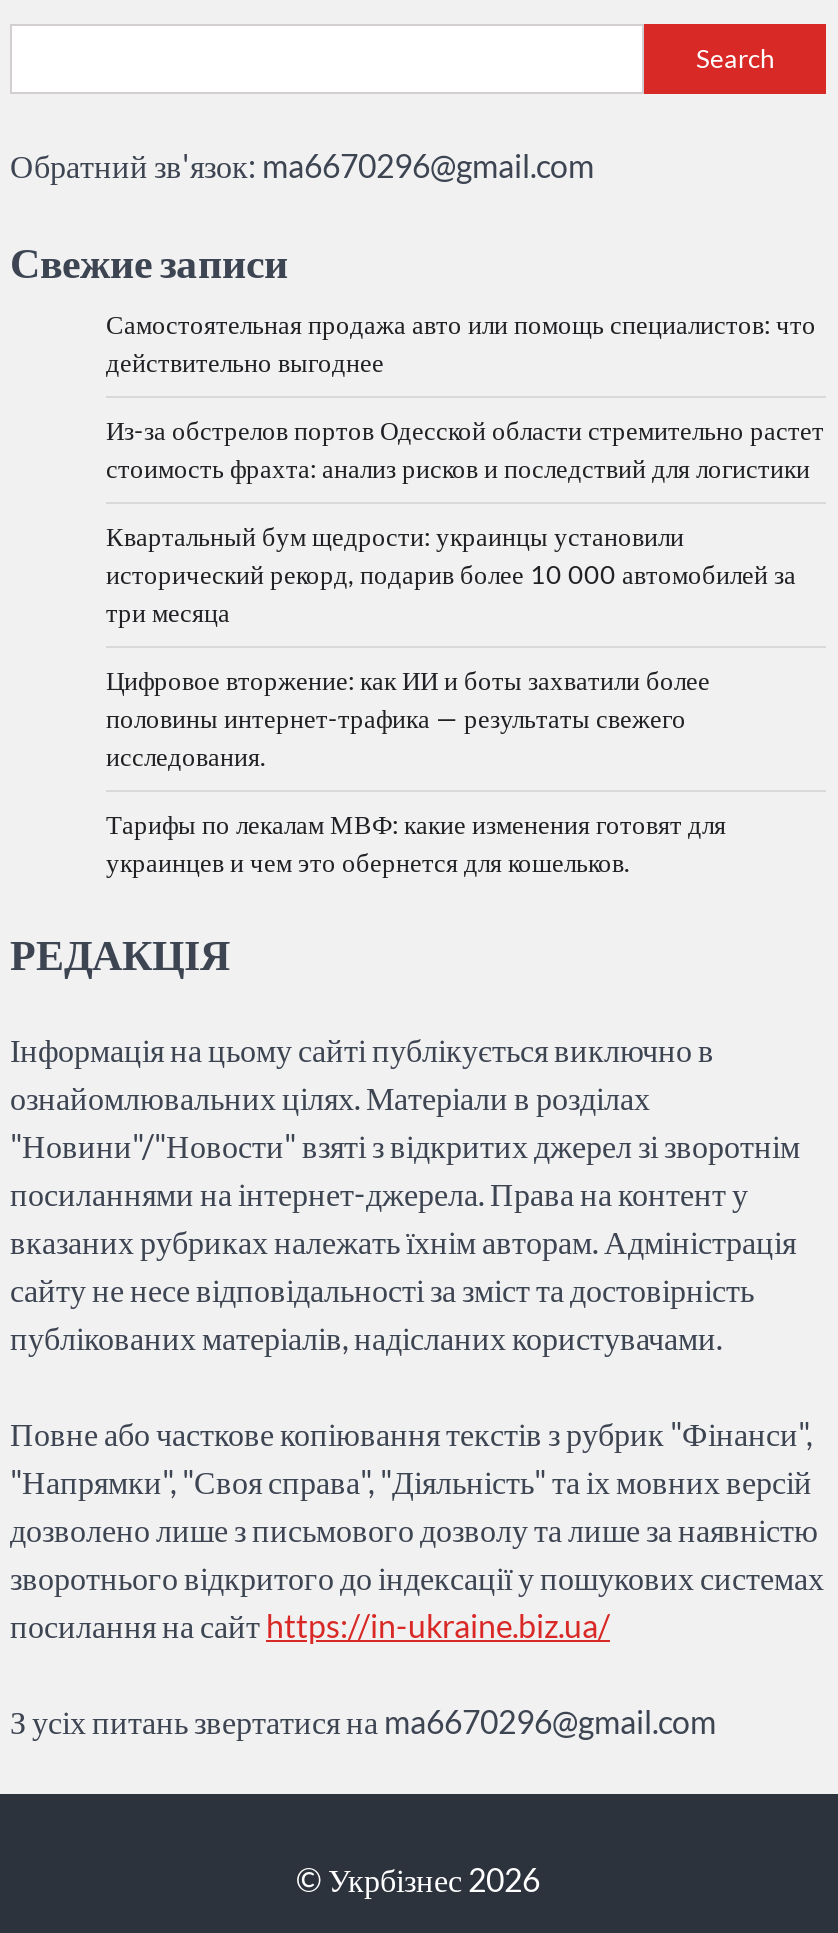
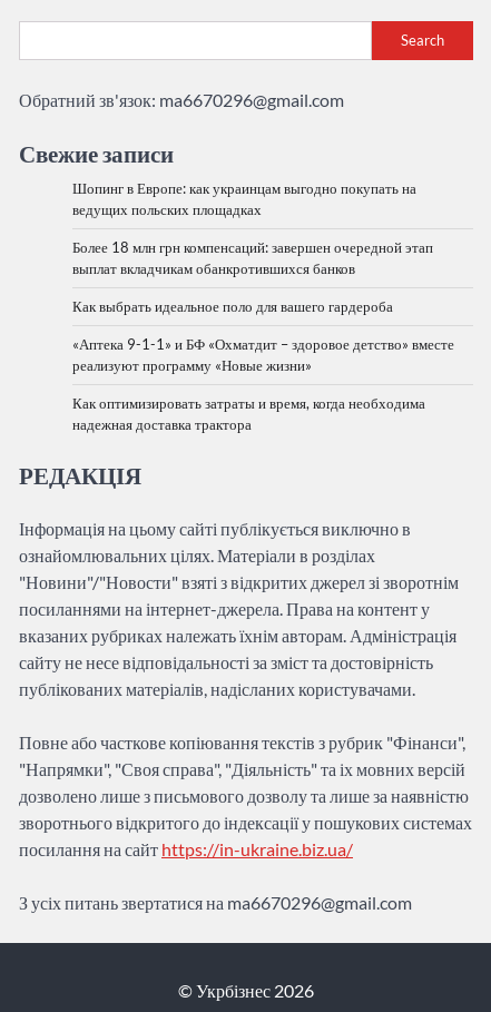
[106,307,816,377] Самостоятельная продажа авто или помощь специалистов: что | действительно выгоднее -> [72,179,416,218] Шопинг в Европе: как украинцам выгодно покупать на | ведущих польских площадках
[106,413,824,483] Из-за обстрелов портов Одесской области стремительно растет | стоимость фрахта: анализ рисков и последствий для логистики -> [72,238,433,277] Более 18 млн грн компенсаций: завершен очередной этап | выплат вкладчикам обанкротившихся банков
[106,519,796,627] Квартальный бум щедрости: украинцы установили | исторический рекорд, подарив более 10 000 автомобилей за | три месяца -> [72,297,393,315] Как выбрать идеальное поло для вашего гардероба
[106,663,710,771] Цифровое вторжение: как ИИ и боты захватили более | половины интернет-трафика — результаты свежего | исследования. -> [72,335,454,374] «Аптека 9-1-1» и БФ «Охматдит – здоровое детство» вместе | реализуют программу «Новые жизни»
[106,807,726,877] Тарифы по лекалам МВФ: какие изменения готовят для | украинцев и чем это обернется для кошельков. -> [72,394,425,433] Как оптимизировать затраты и время, когда необходима | надежная доставка трактора

